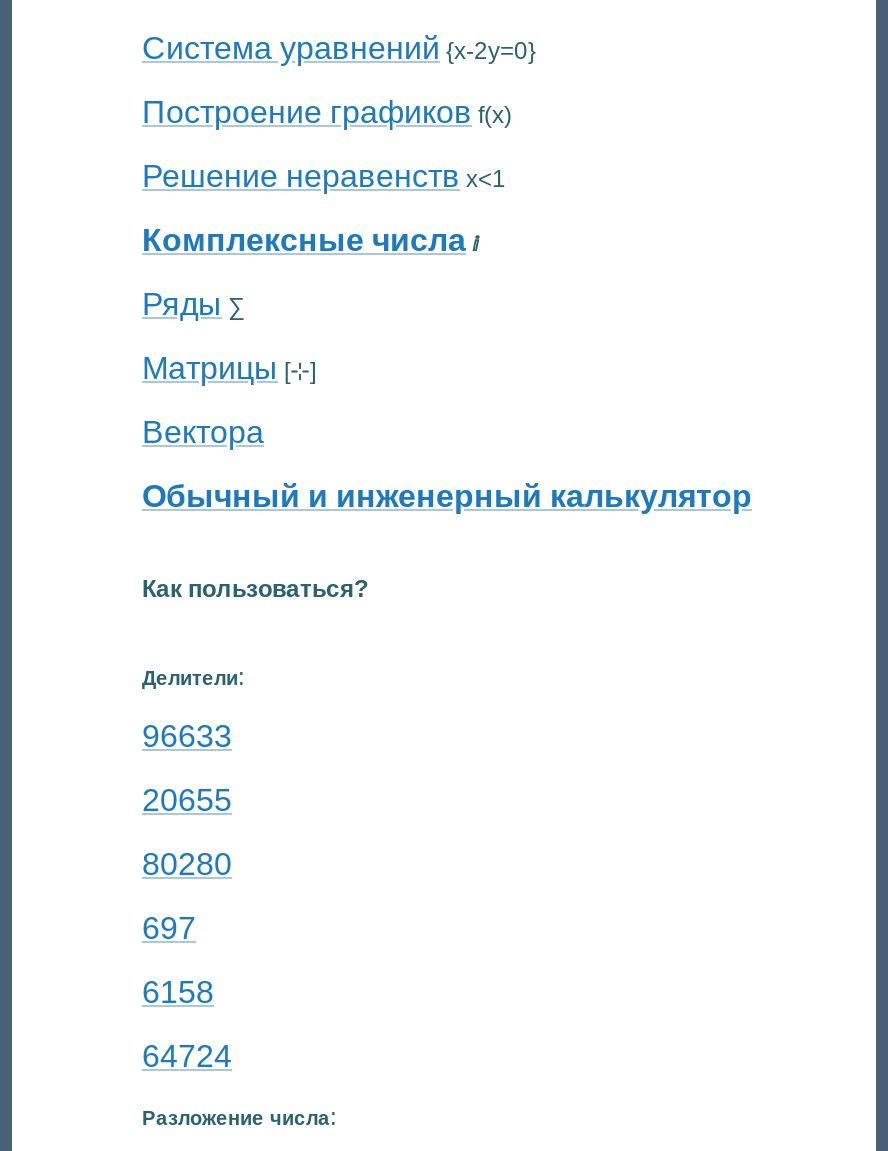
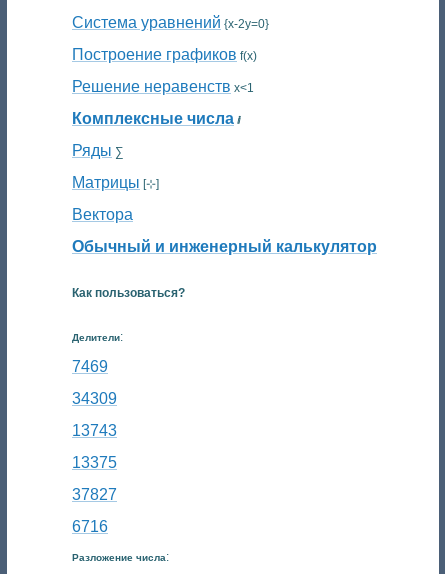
[142,719,232,753] 96633 -> [72,358,108,375] 7469
[142,783,232,817] 20655 -> [72,390,117,407] 34309
[142,847,232,881] 80280 -> [72,422,117,439] 13743
[142,911,196,945] 697 -> [72,454,117,471] 13375
[142,975,214,1009] 6158 -> [72,486,117,503] 37827
[142,1039,232,1073] 64724 -> [72,518,108,535] 6716

